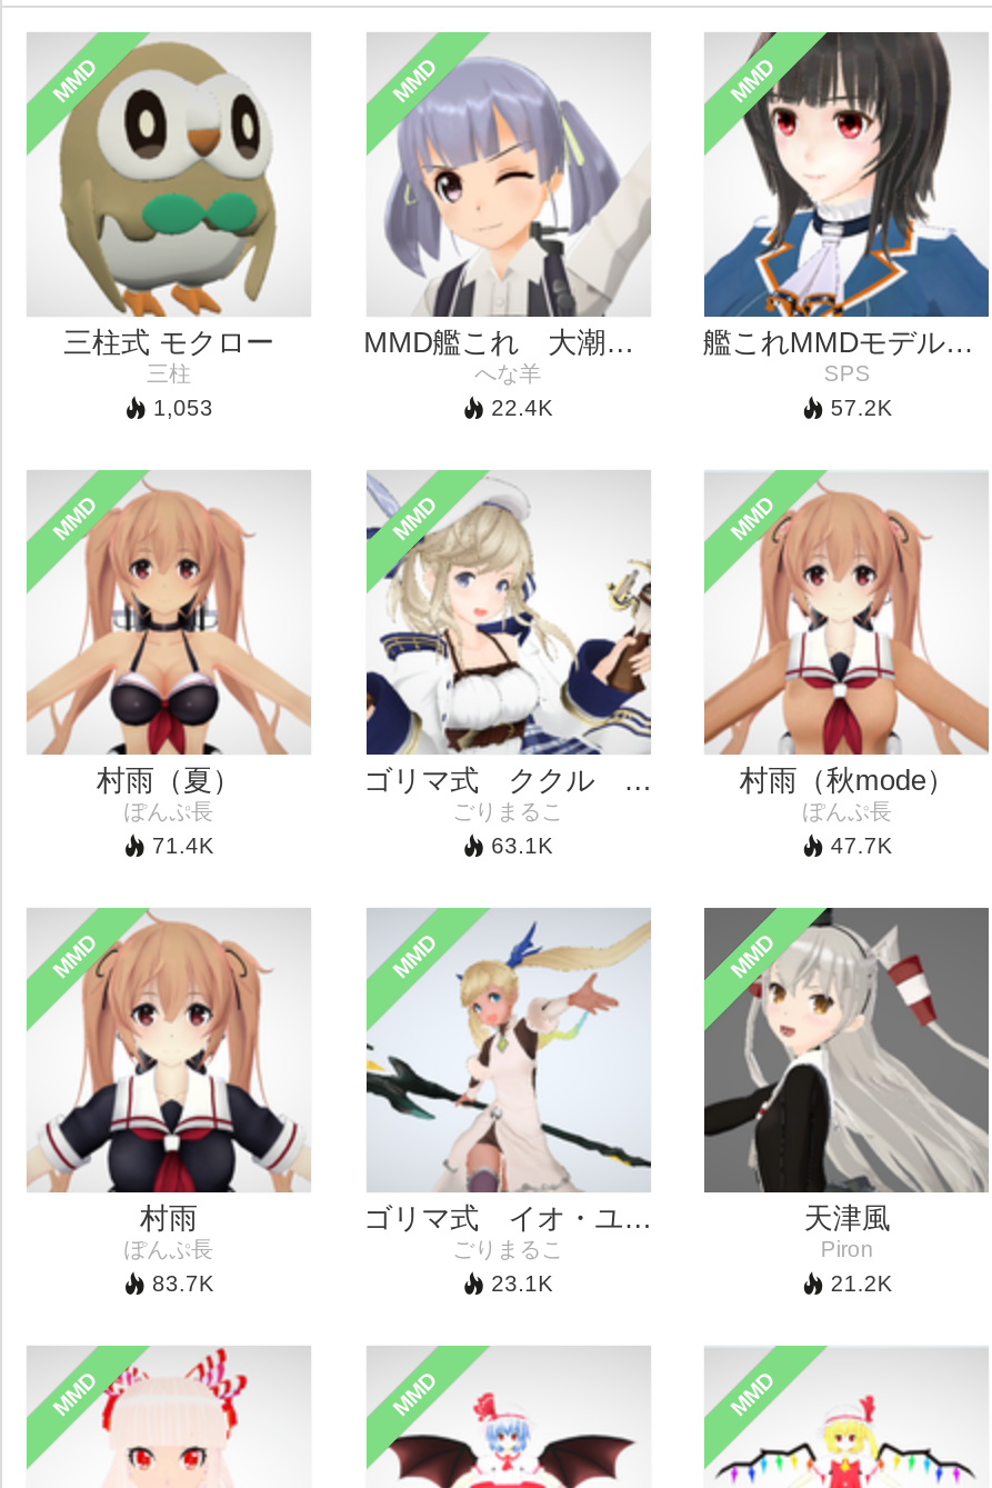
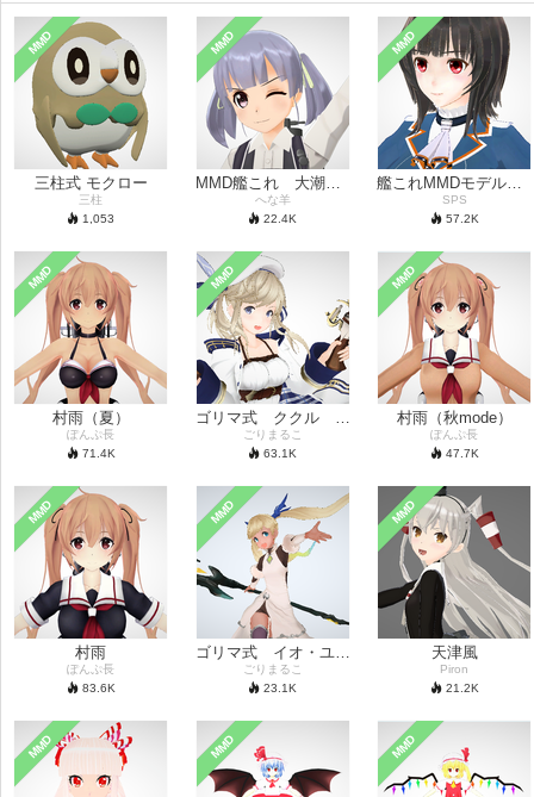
[152,1272,214,1296] 83.7K -> [82,681,115,694] 83.6K

